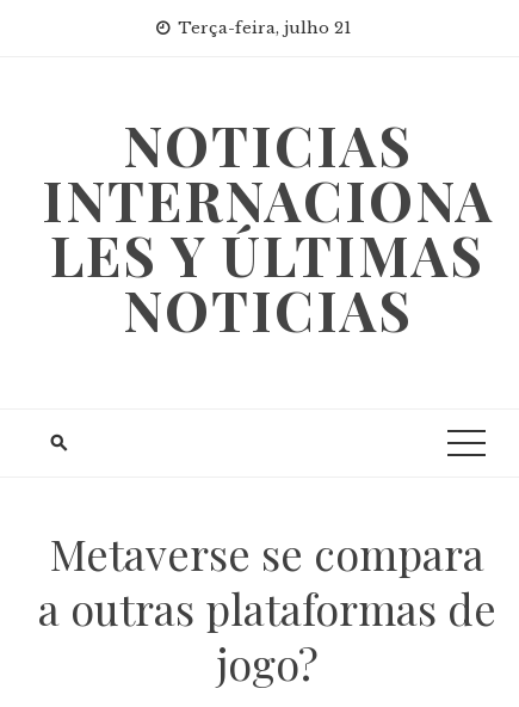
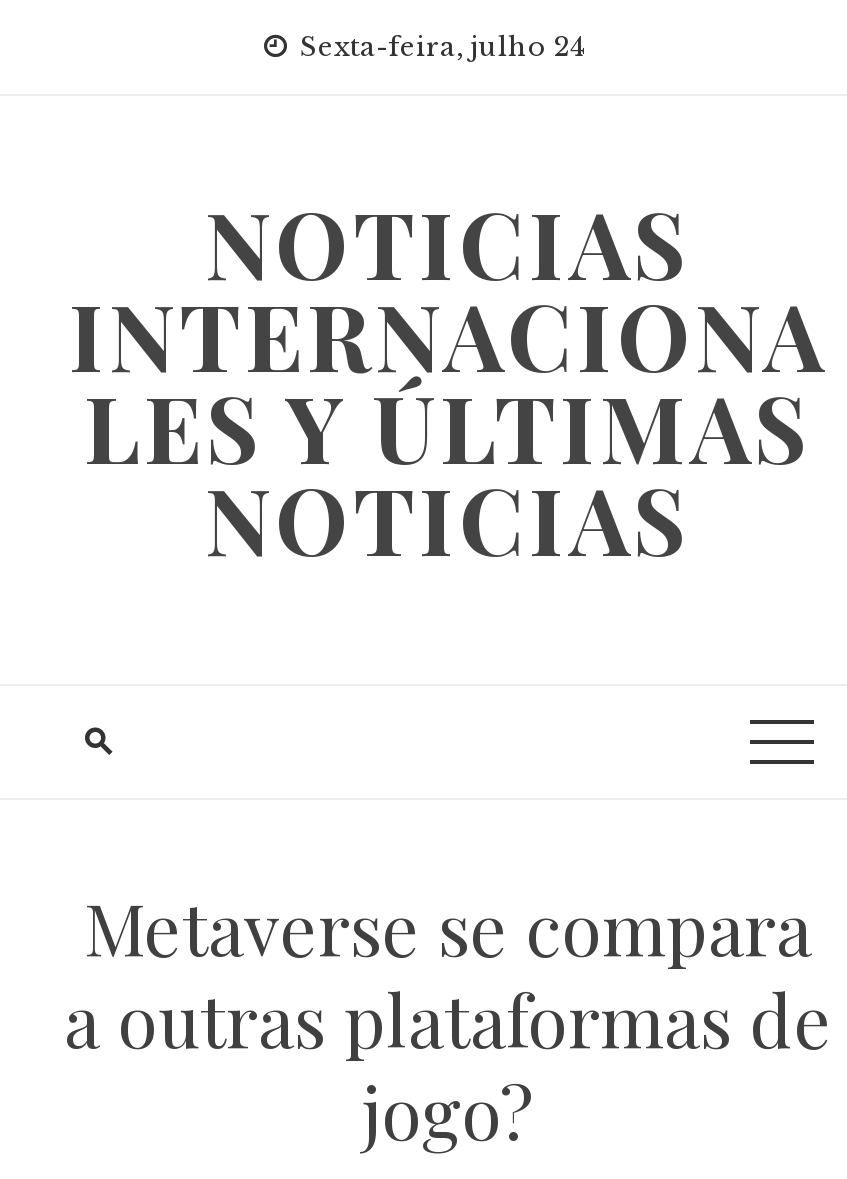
[177,18,350,38] Terça-feira, julho 21 -> [300,30,584,64] Sexta-feira, julho 24

